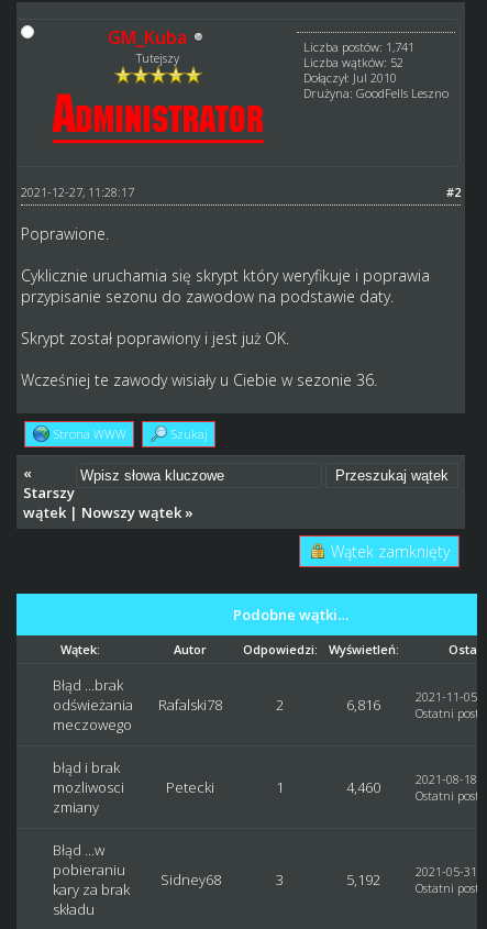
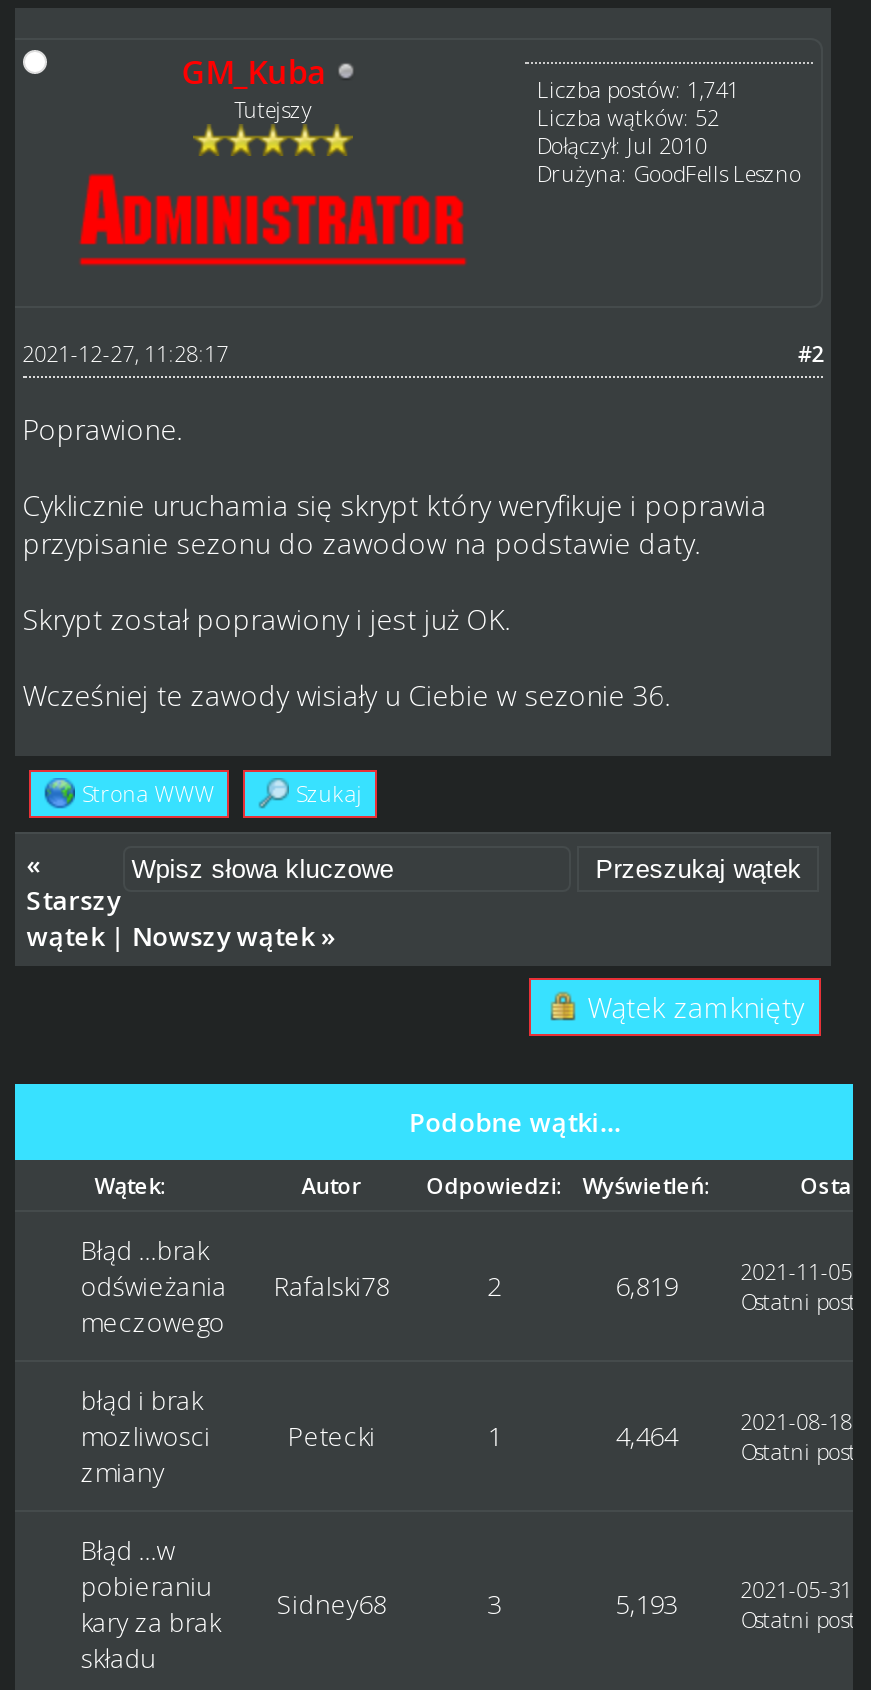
[347,695,381,714] 6,816 -> [615,1268,677,1304] 6,819
[347,777,381,797] 4,460 -> [615,1418,677,1454] 4,464
[347,869,381,889] 5,192 -> [615,1586,677,1622] 5,193

